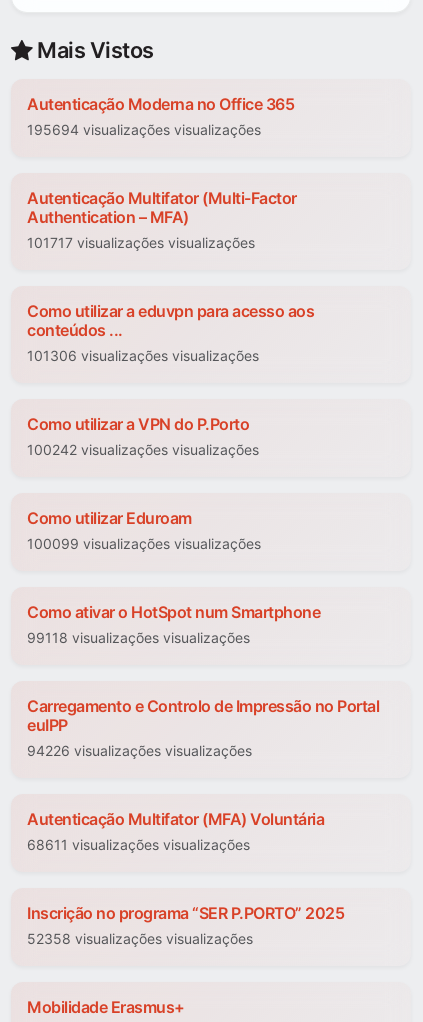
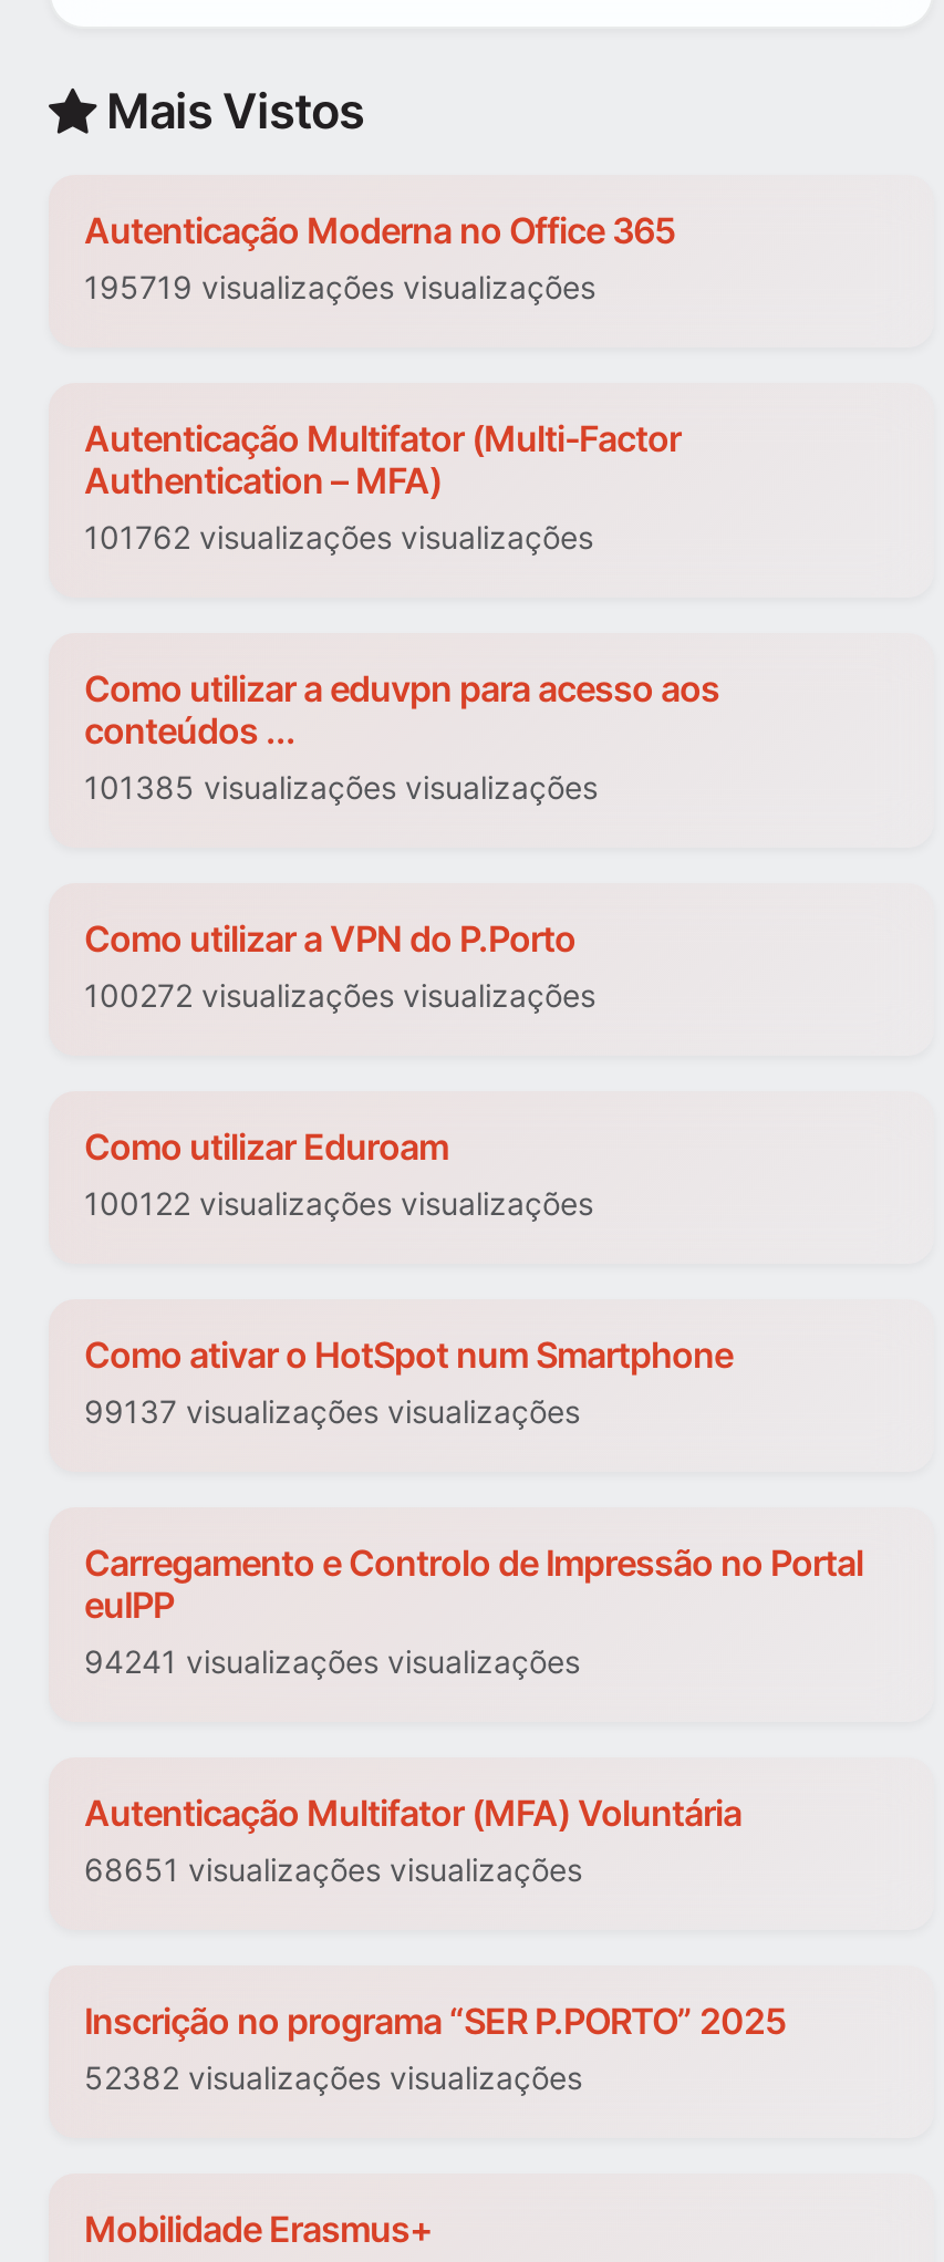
[27,121,261,138] 195694 visualizações visualizações -> [84,269,595,307] 195719 visualizações visualizações
[27,234,255,251] 101717 visualizações visualizações -> [84,519,593,557] 101762 visualizações visualizações
[27,347,259,364] 101306 visualizações visualizações -> [84,769,598,807] 101385 visualizações visualizações
[27,441,259,458] 100242 visualizações visualizações -> [84,977,595,1015] 100272 visualizações visualizações
[27,535,261,552] 100099 visualizações visualizações -> [84,1185,593,1223] 100122 visualizações visualizações
[27,629,250,646] 99118 visualizações visualizações -> [84,1393,580,1431] 99137 visualizações visualizações
[27,742,252,759] 94226 visualizações visualizações -> [84,1643,580,1681] 94241 visualizações visualizações
[27,836,250,853] 68611 visualizações visualizações -> [84,1851,582,1889] 68651 visualizações visualizações
[27,930,253,947] 52358 visualizações visualizações -> [84,2059,582,2097] 52382 visualizações visualizações

